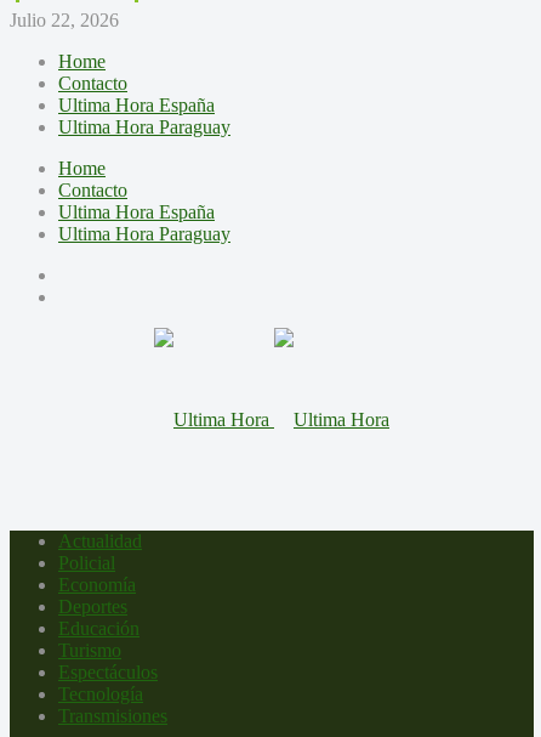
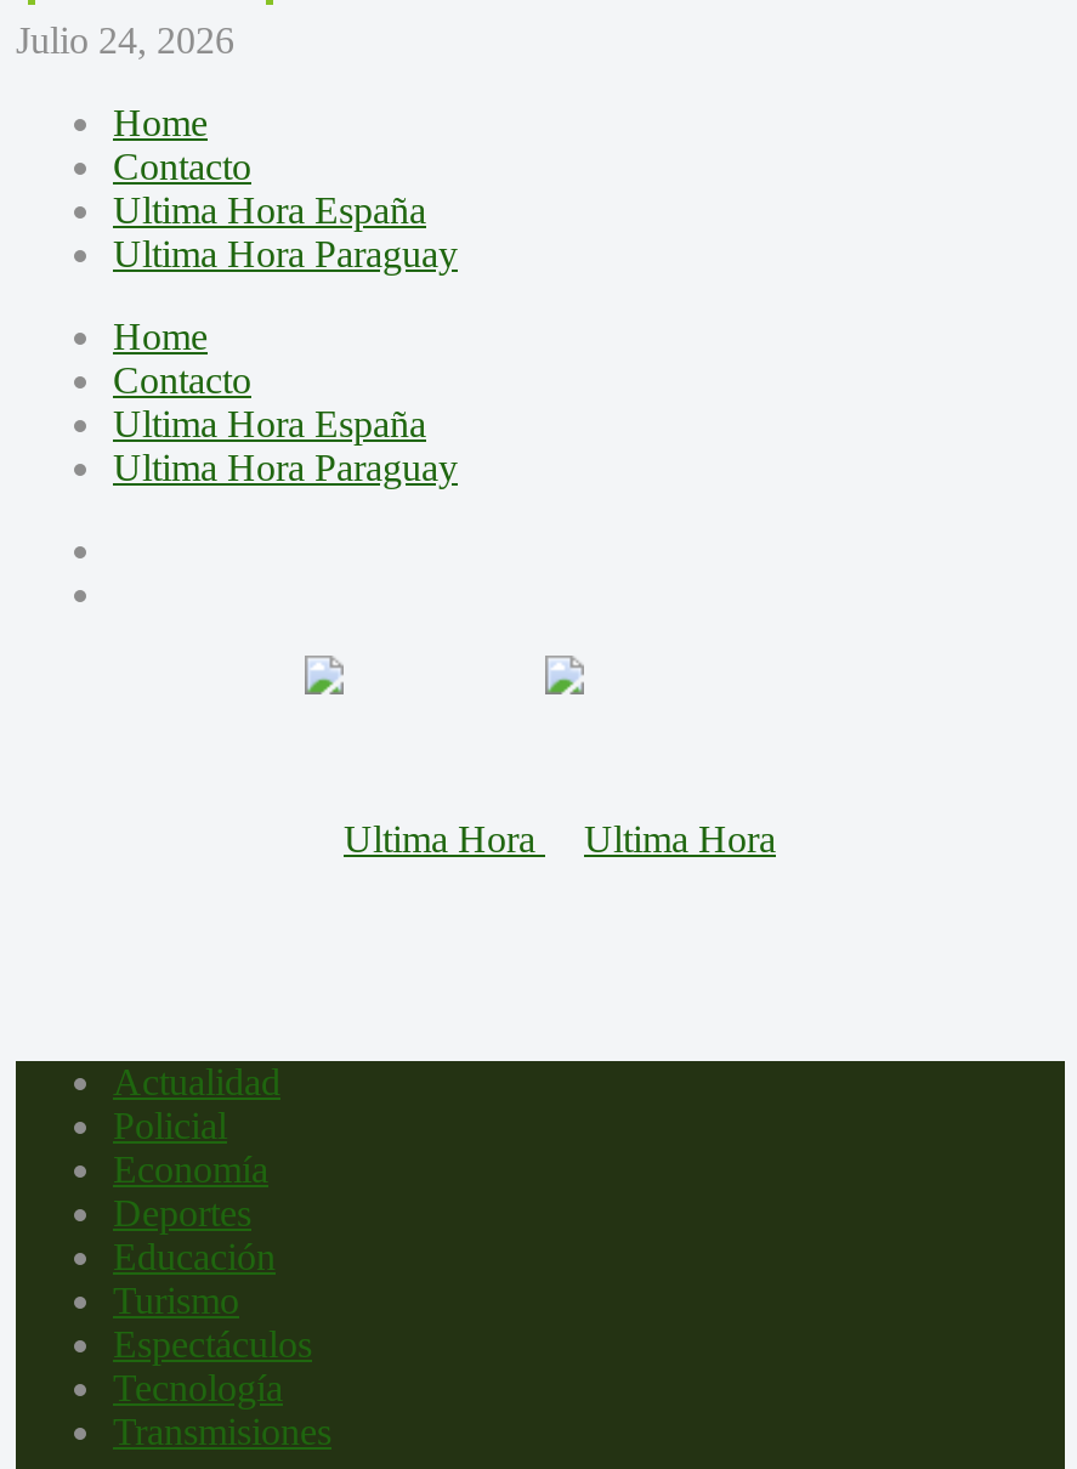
[10,10,119,30] Julio 22, 2026 -> [16,19,234,61] Julio 24, 2026

